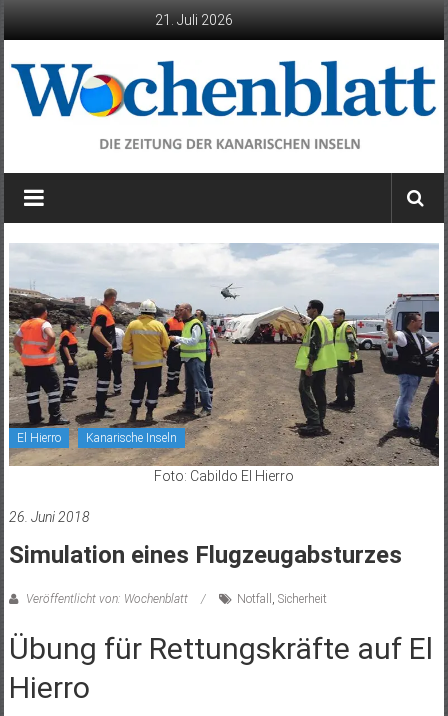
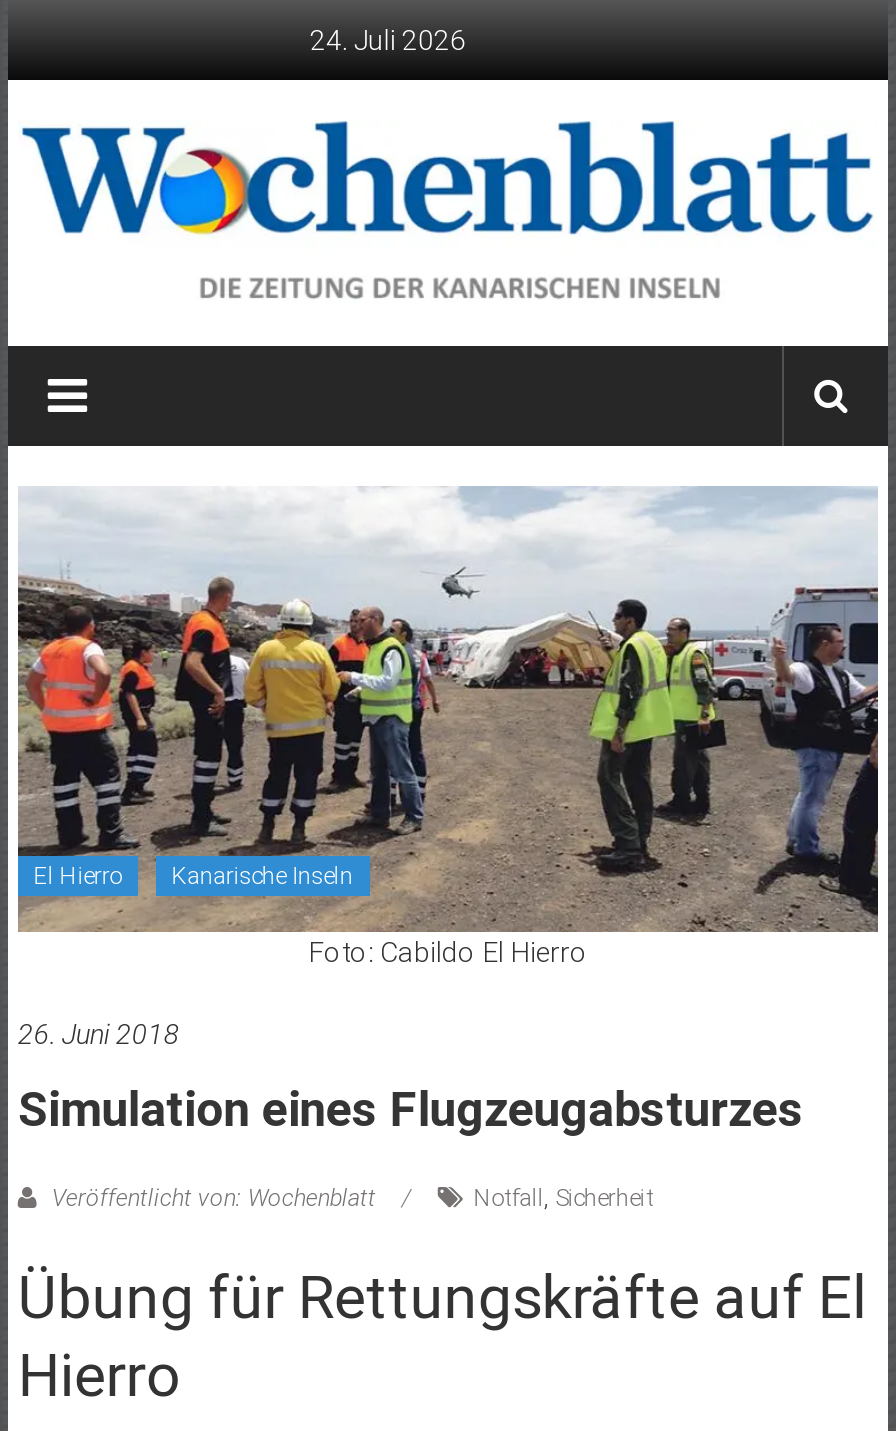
[155,12,233,28] 21. Juli 2026 -> [310,24,466,56] 24. Juli 2026

